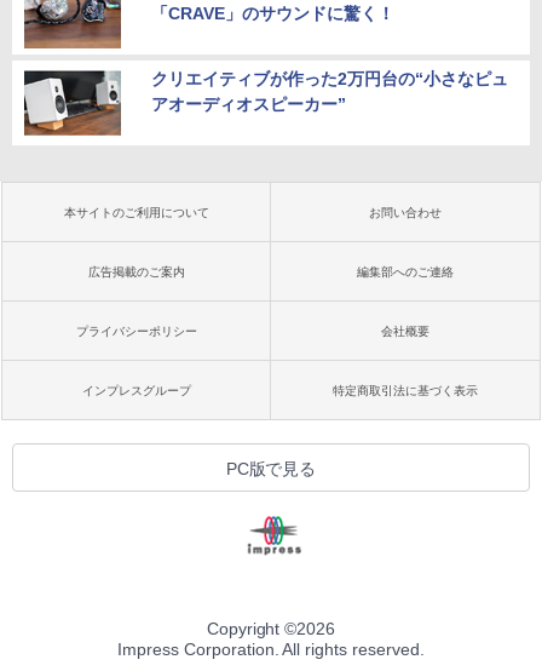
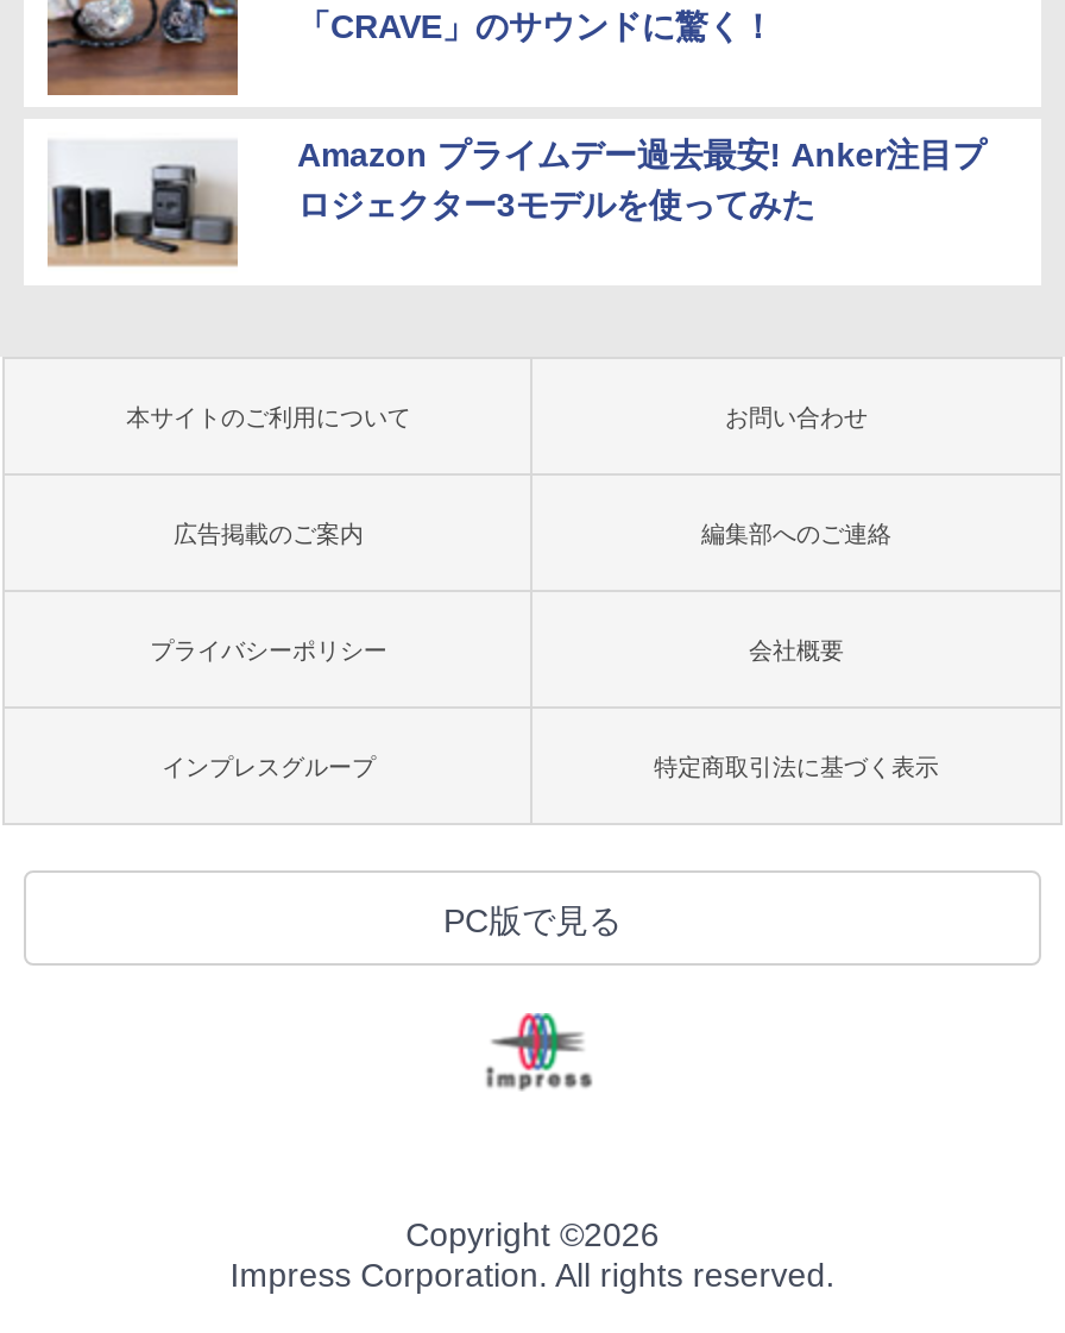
[23,69,508,136] [image] | クリエイティブが作った2万円台の“小さなピュ | アオーディオスピーカー” -> [48,137,986,266] [image] | Amazon プライムデー過去最安! Anker注目プ | ロジェクター3モデルを使ってみた

